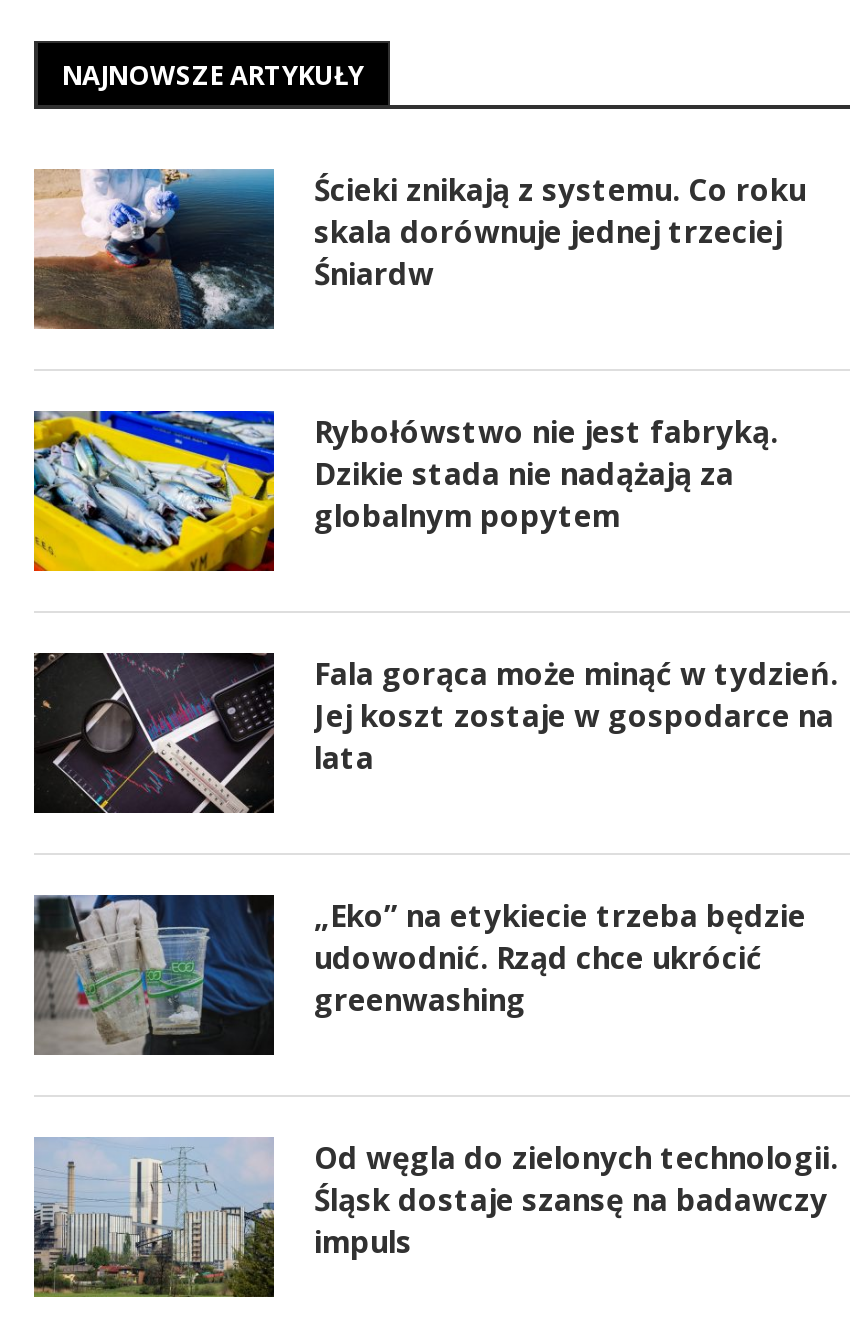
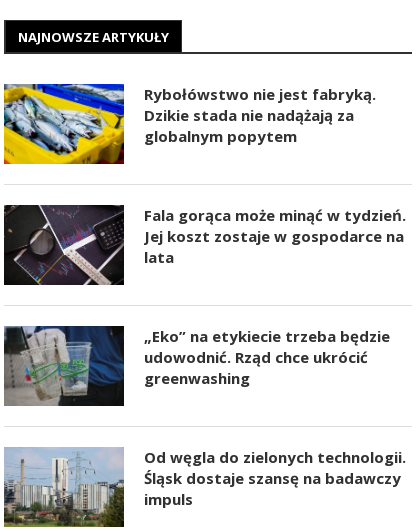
[32,167,806,331] [image] | Ścieki znikają z systemu. Co roku | skala dorównuje jednej trzeciej | Śniardw -> none

